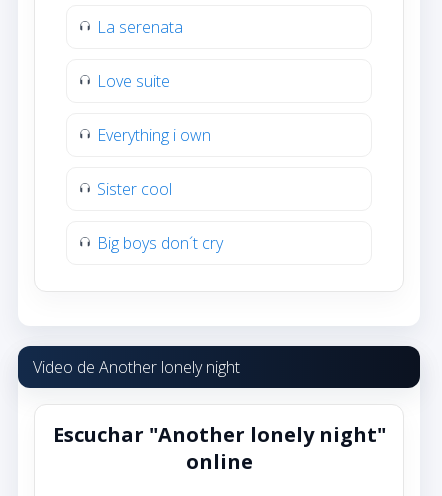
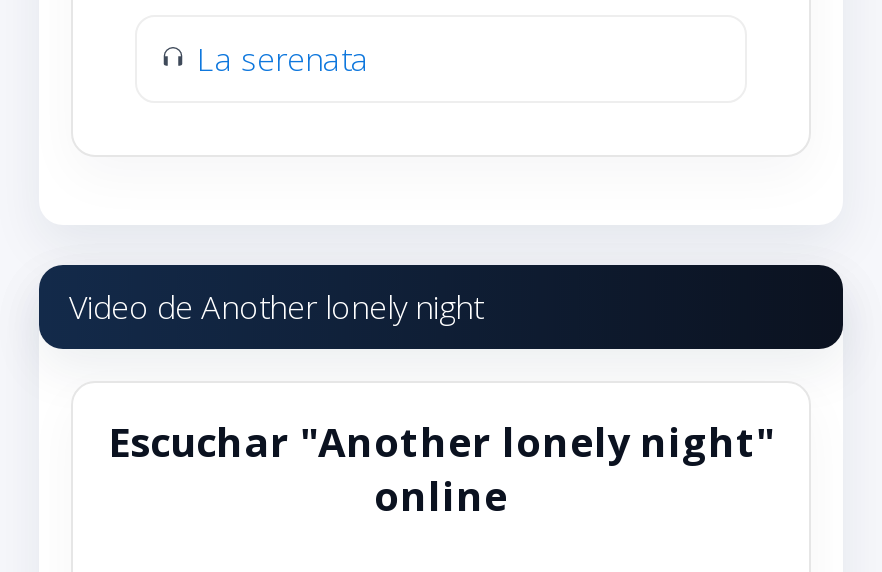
[97,70,223,254] Love suite | Everything i own | Sister cool | Big boys don´t cry -> none

